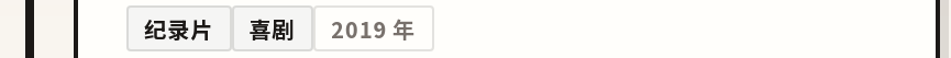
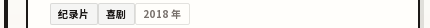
[144,11,415,44] 纪录片 喜剧 2019年 -> [58,6,181,21] 纪录片 喜剧 2018年

